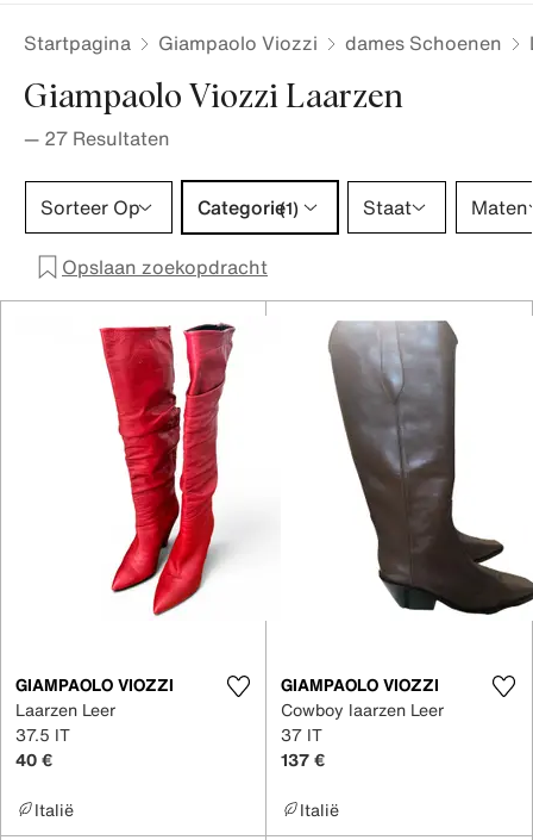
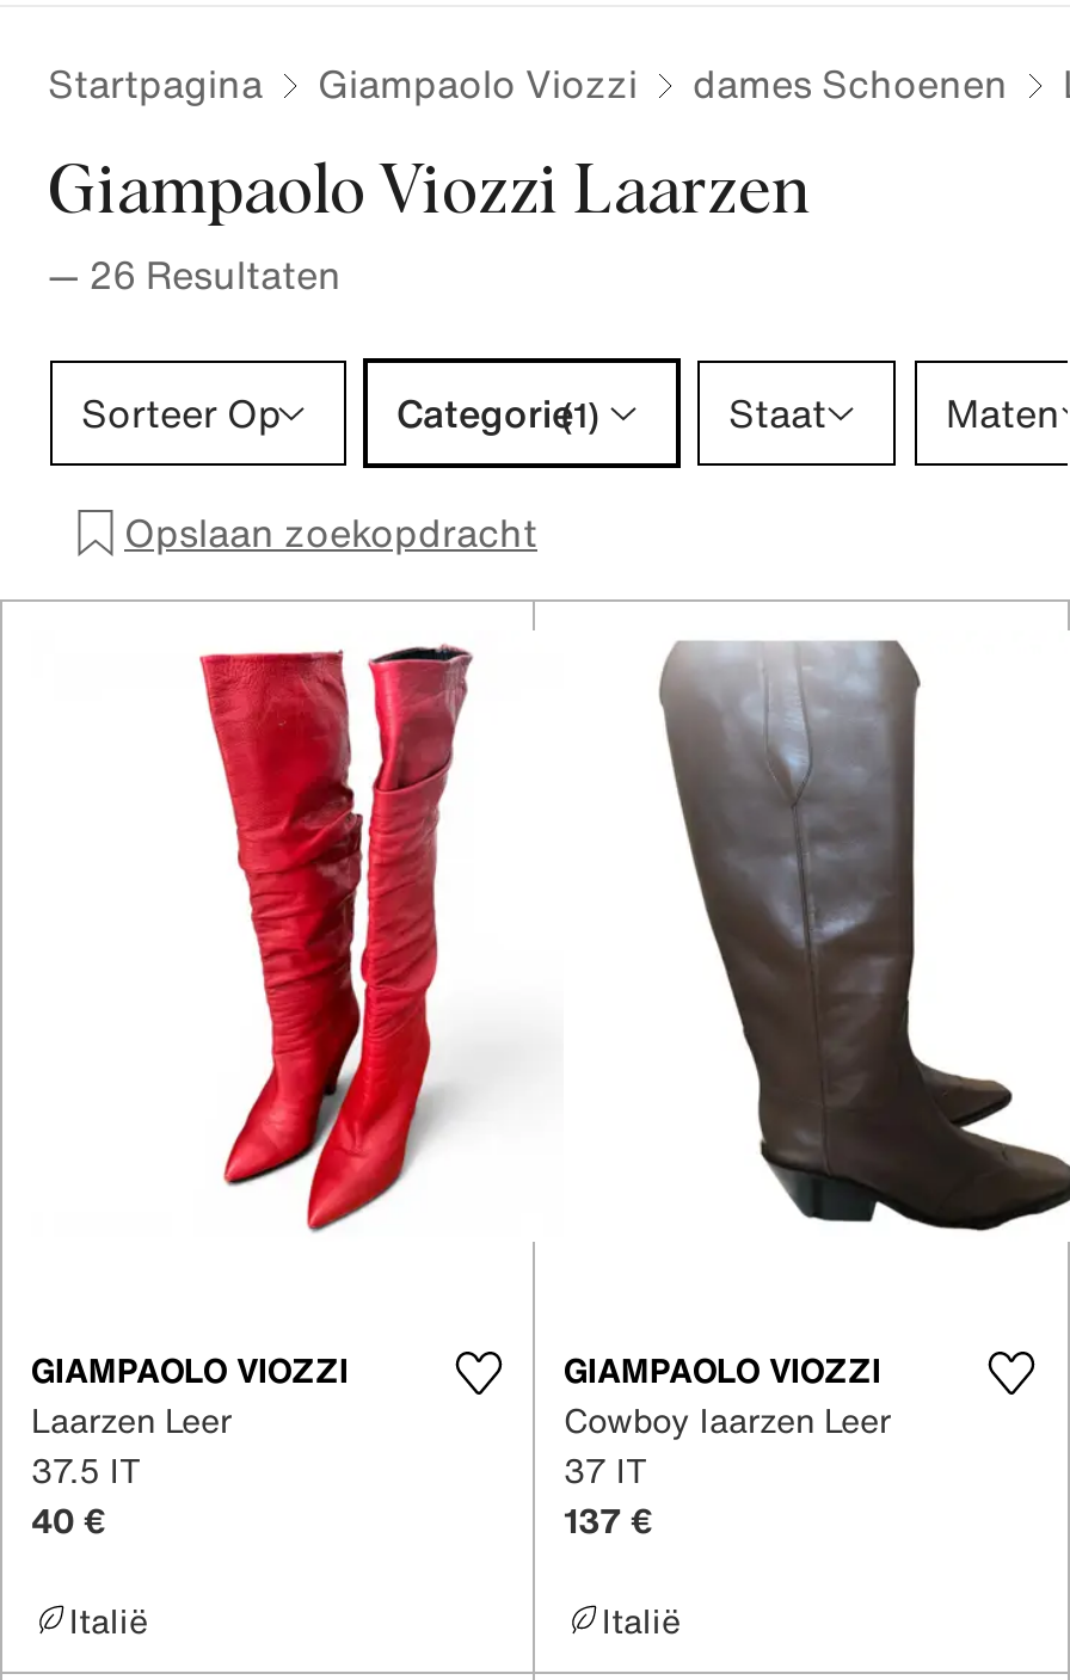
[24,124,170,153] — 27 Resultaten -> [48,246,342,303] — 26 Resultaten

